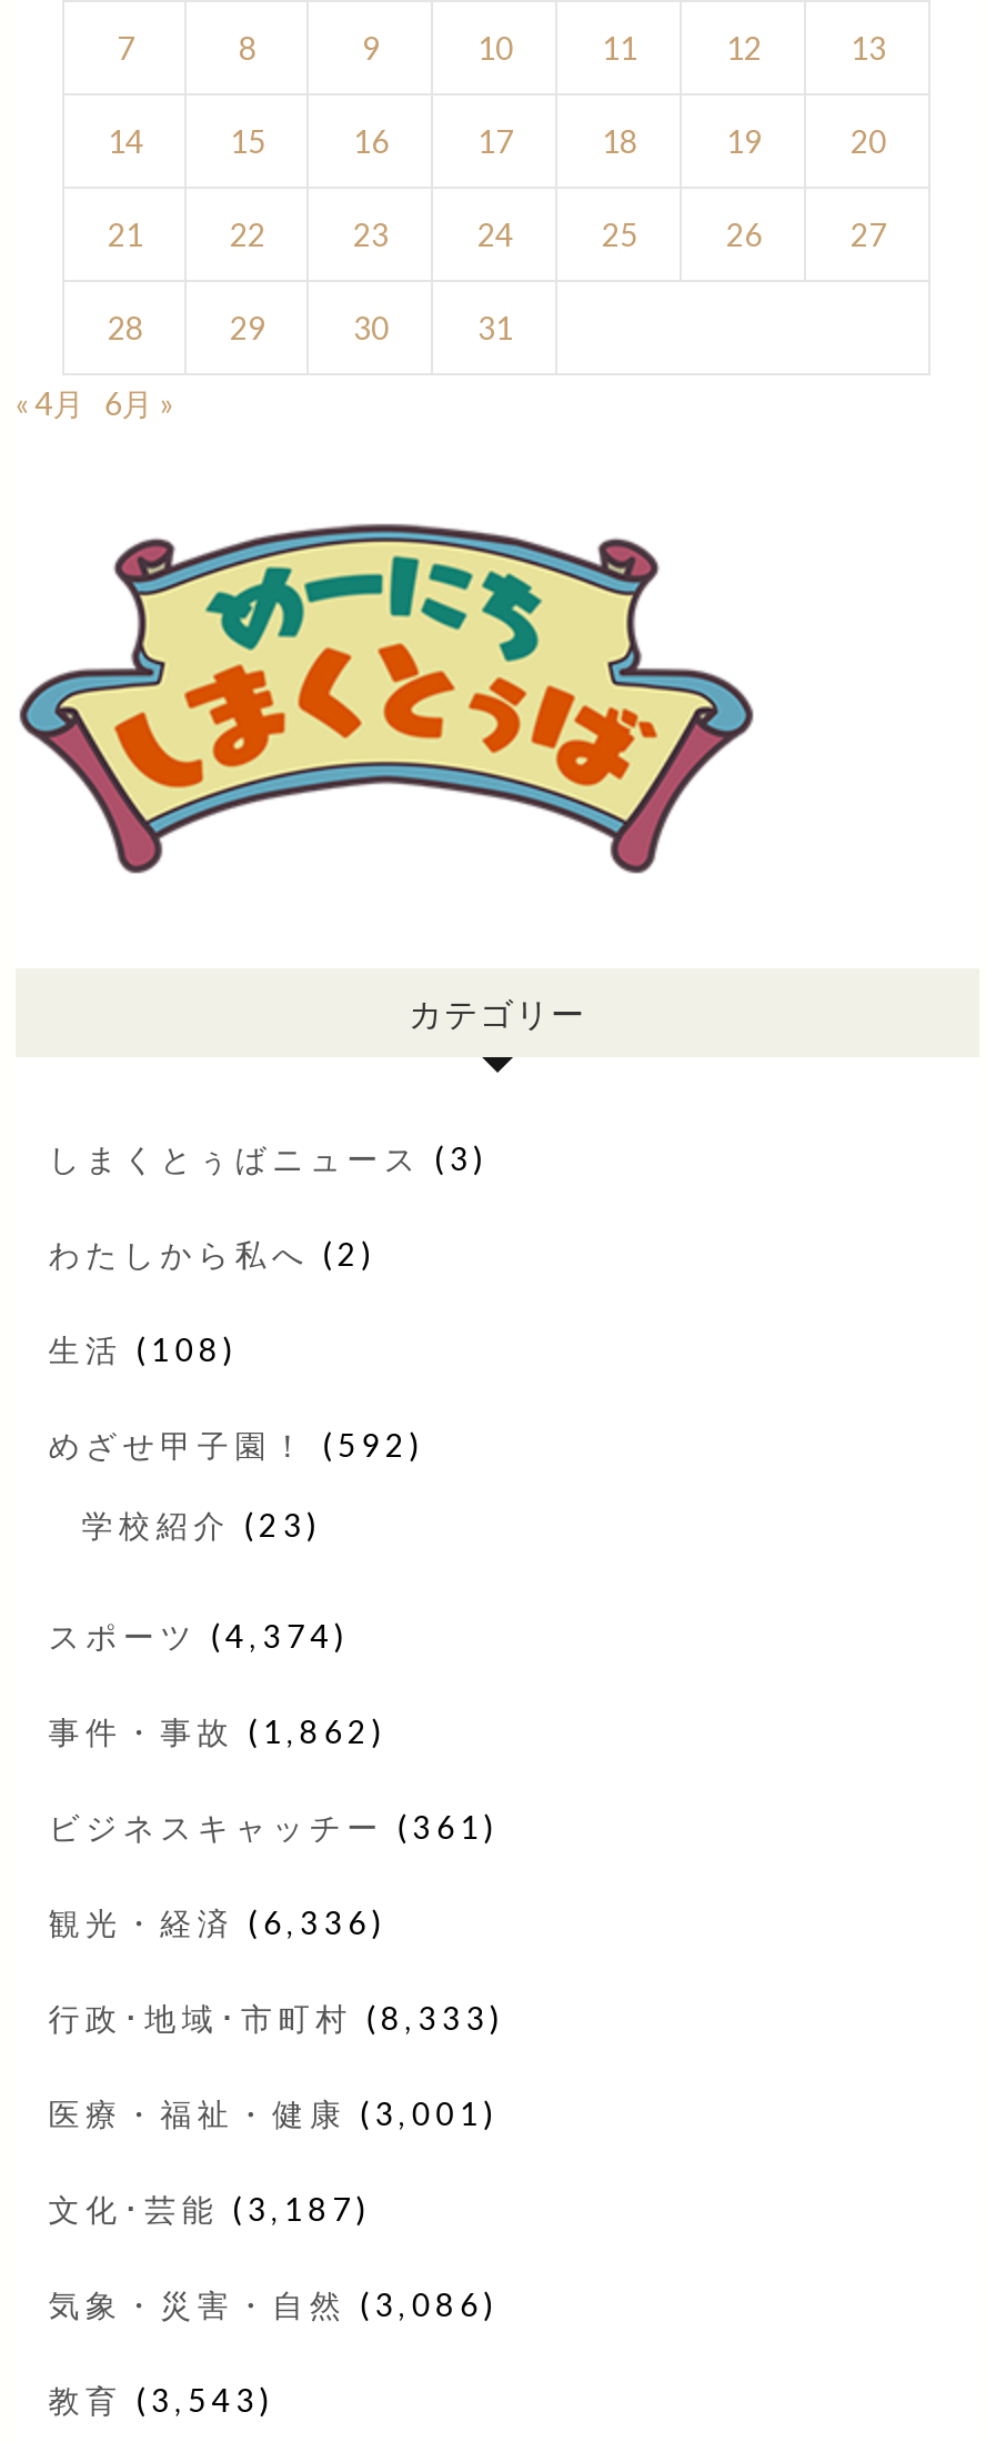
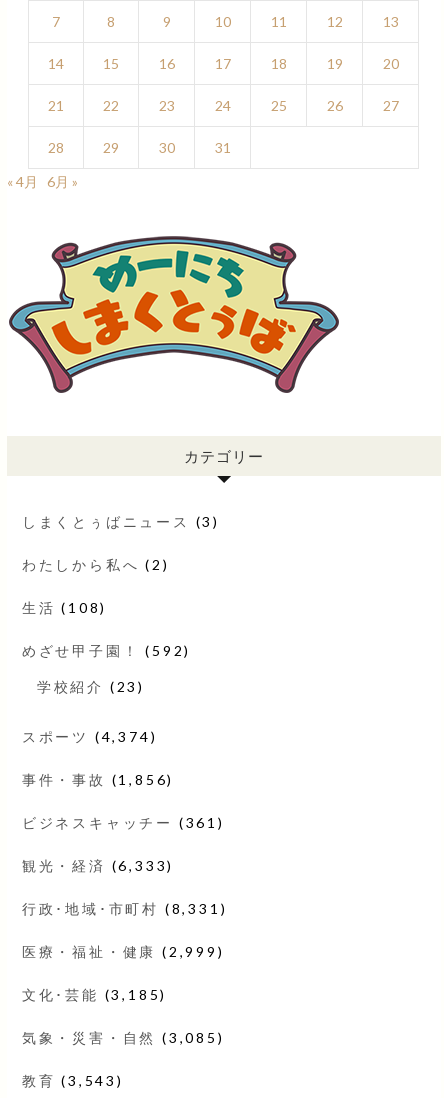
[48,1712,387,1750] 事件・事故(1,862) -> [22,771,174,788] 事件・事故(1,856)
[48,1903,387,1941] 観光・経済(6,336) -> [22,857,174,874] 観光・経済(6,333)
[48,1999,505,2036] 行政･地域･市町村(8,333) -> [22,900,227,917] 行政･地域･市町村(8,331)
[48,2094,499,2132] 医療・福祉・健康(3,001) -> [22,943,224,960] 医療・福祉・健康(2,999)
[48,2190,371,2227] 文化･芸能(3,187) -> [22,986,167,1003] 文化･芸能(3,185)
[48,2285,499,2323] 気象・災害・自然(3,086) -> [22,1029,224,1046] 気象・災害・自然(3,085)

